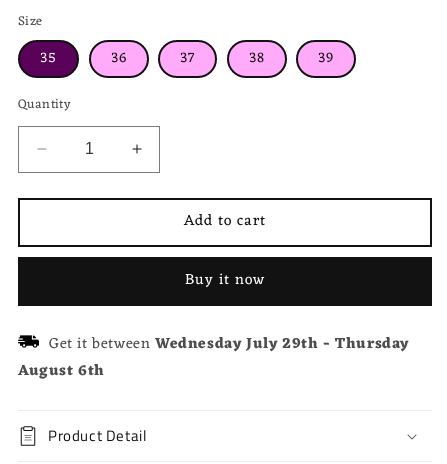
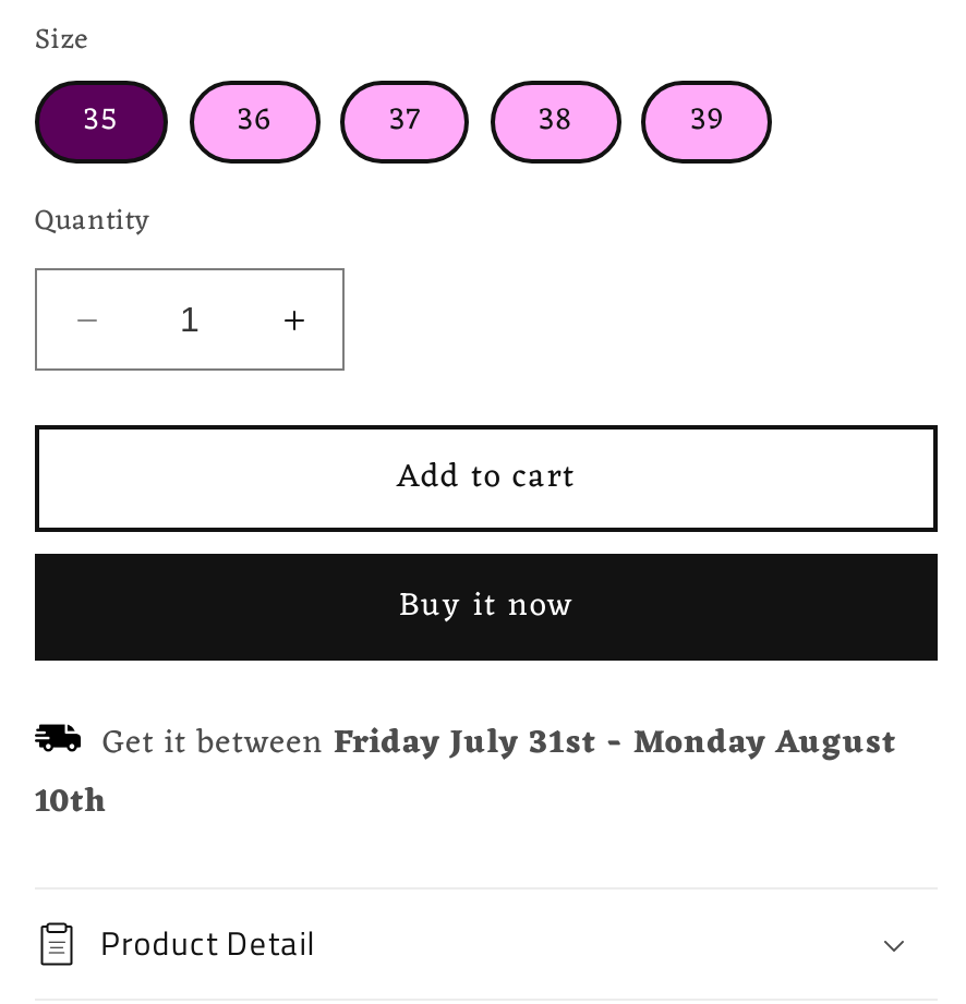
[18,331,409,385] Get it between Wednesday July 29th - Thursday | August 6th -> [35,715,897,833] Get it between Friday July 31st - Monday August | 10th

